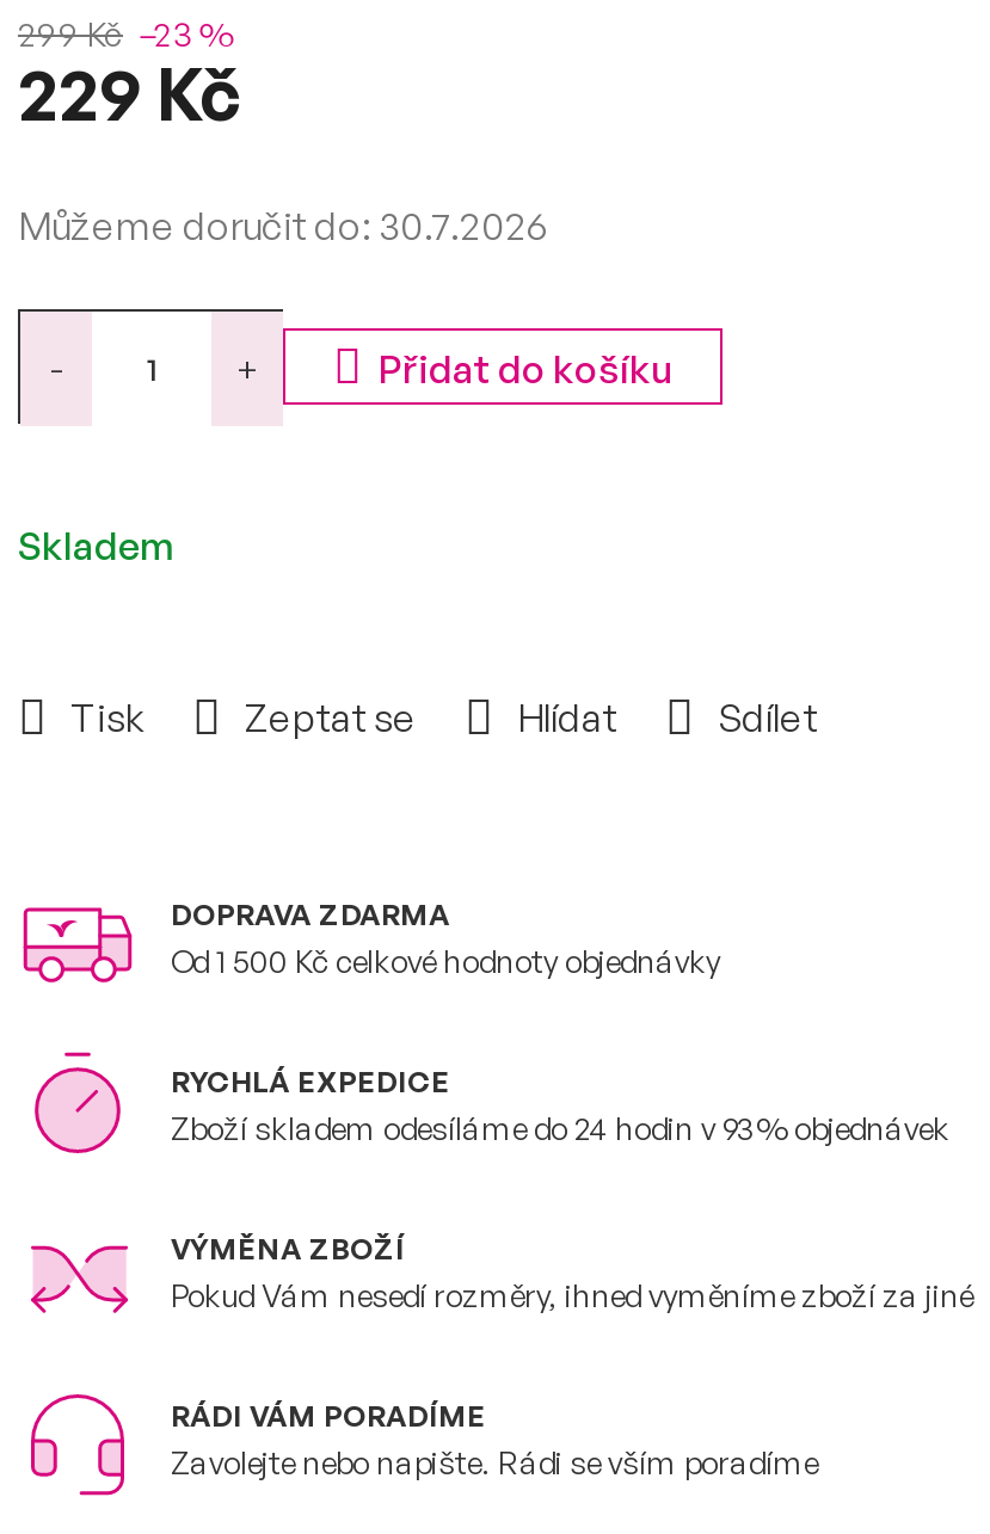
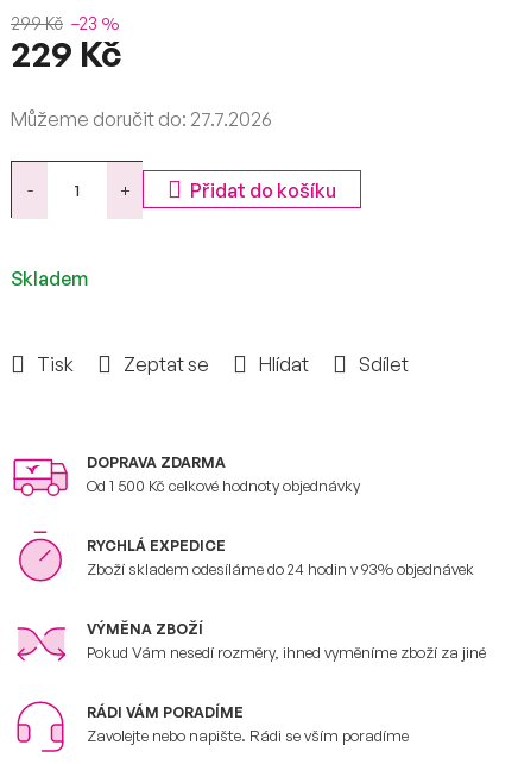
[18,203,548,250] Můžeme doručit do: 30.7.2026 -> [11,108,272,131] Můžeme doručit do: 27.7.2026

